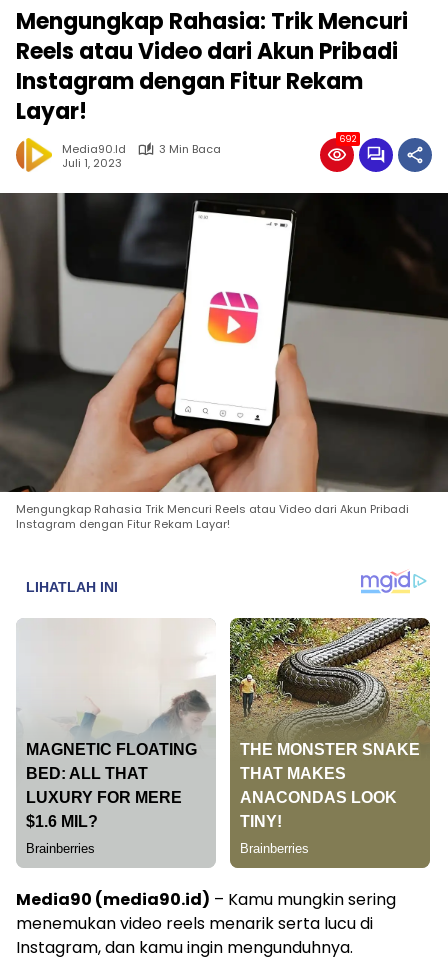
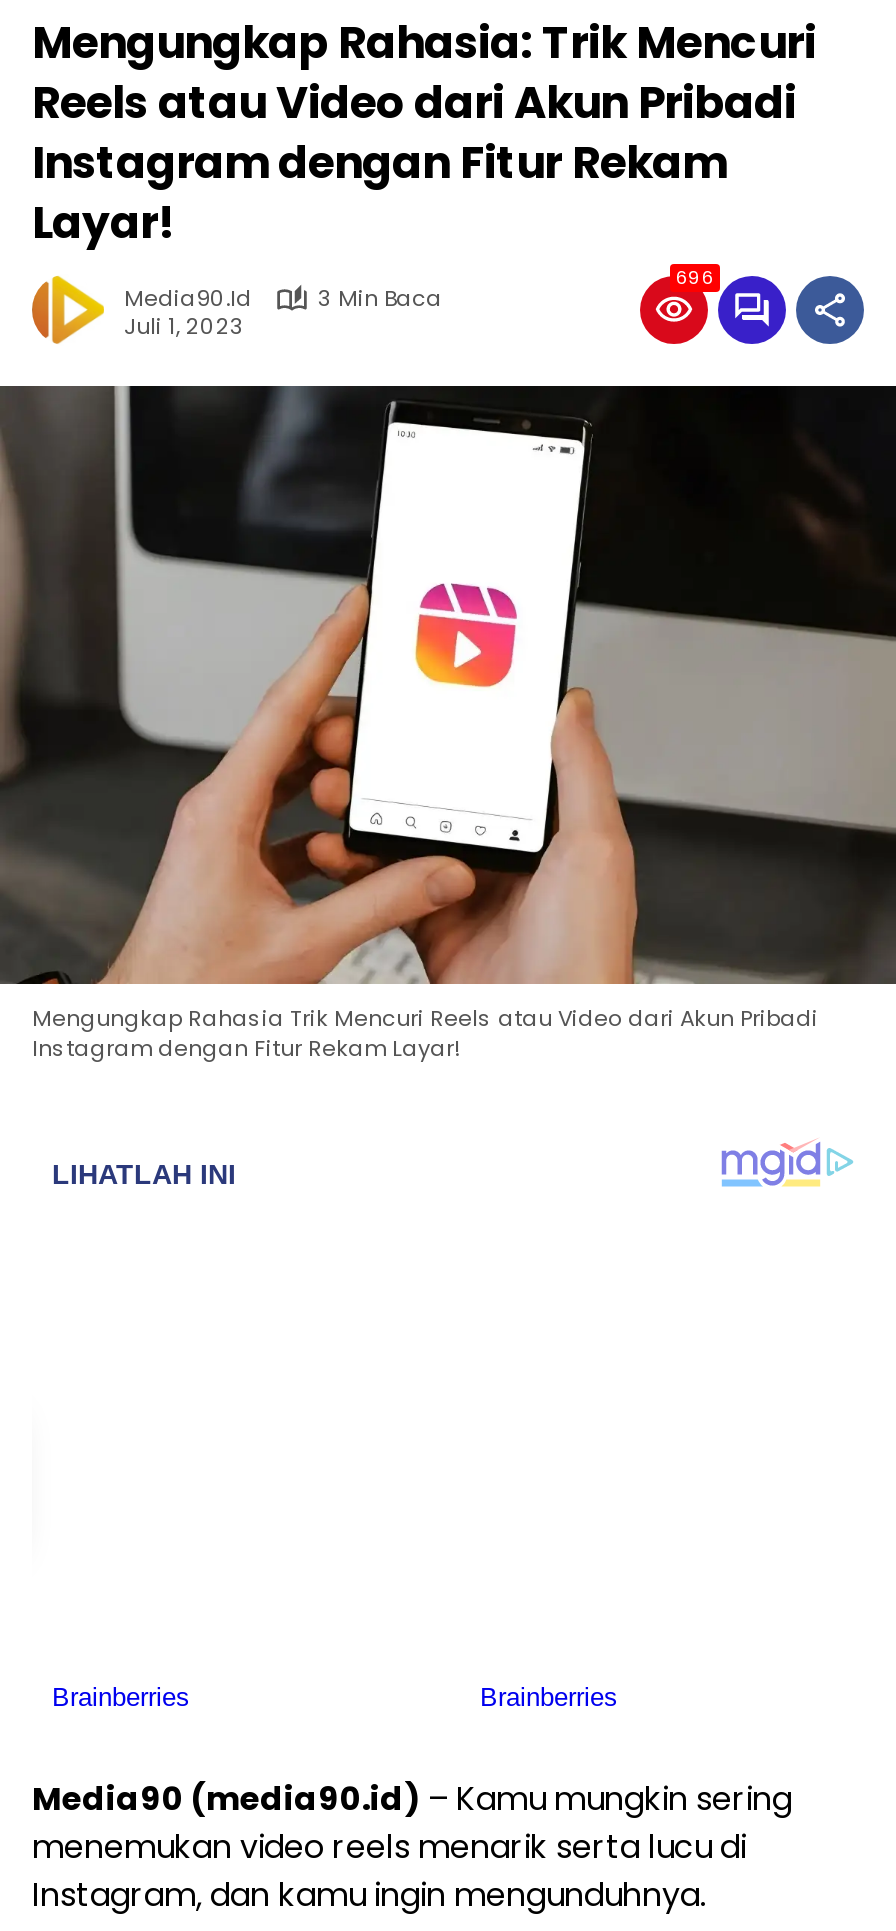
[339,133,357,145] 692 -> [676,266,714,290] 696
[16,618,216,868] [image] -> none
[229,617,431,869] [image] -> none

